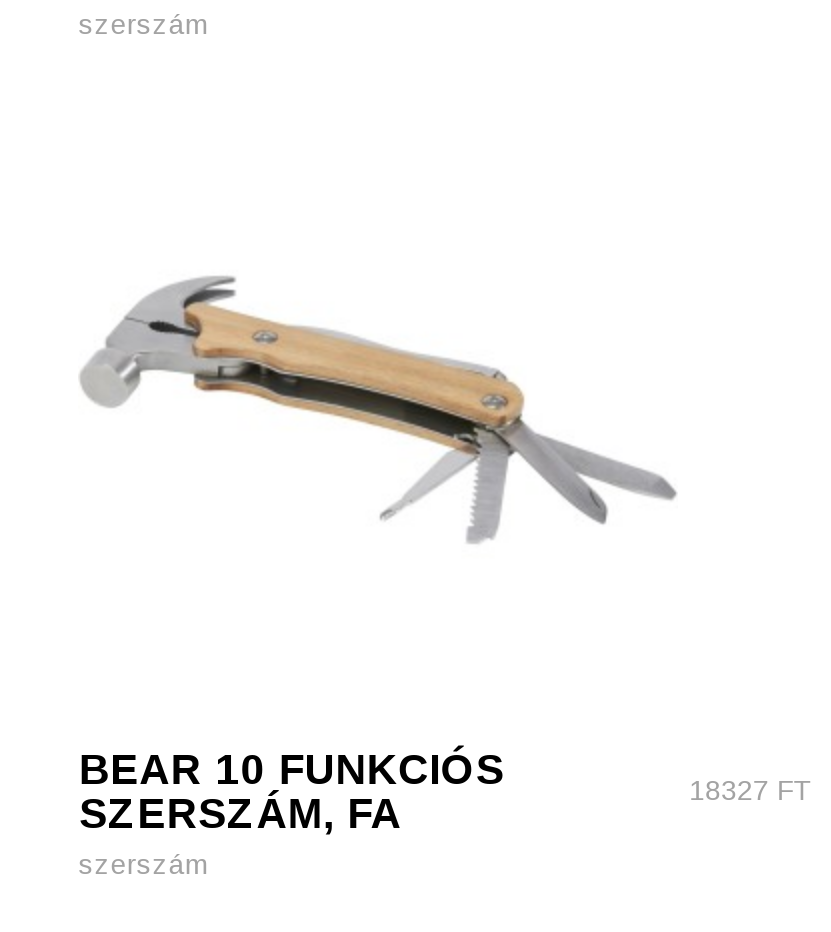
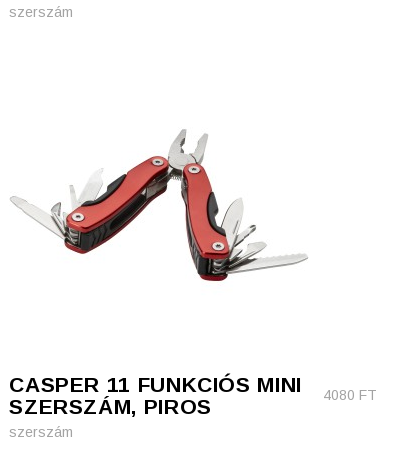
[78,260,678,562] [image] -> [10,129,308,282] [image]
[79,745,813,835] BEAR 10 FUNKCIÓS | SZERSZÁM, FA | 18327 FT -> [9,372,377,417] CASPER 11 FUNKCIÓS MINI | SZERSZÁM, PIROS | 4080 FT

